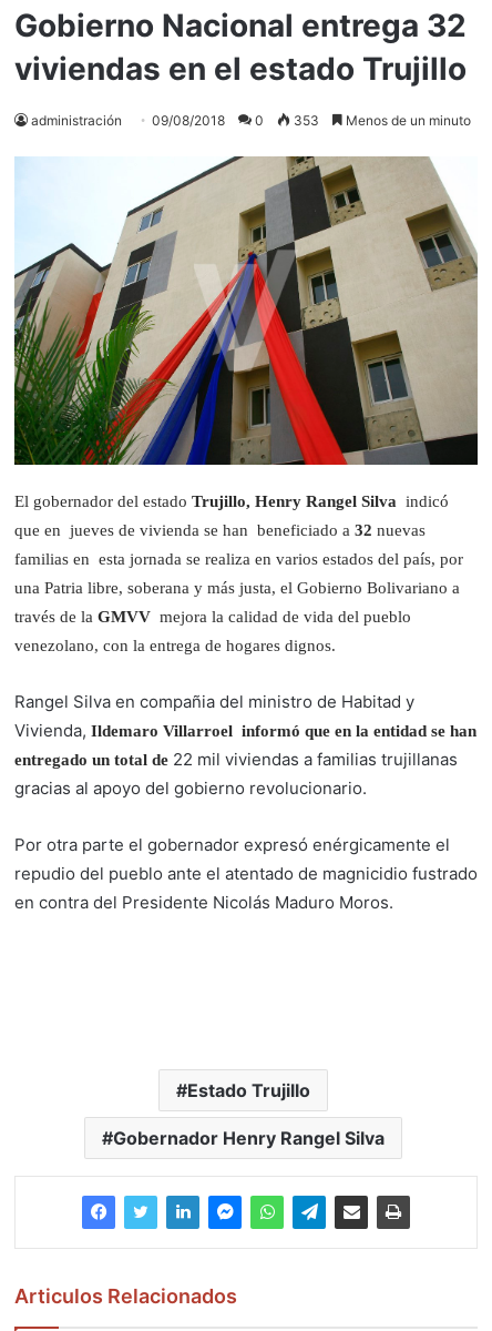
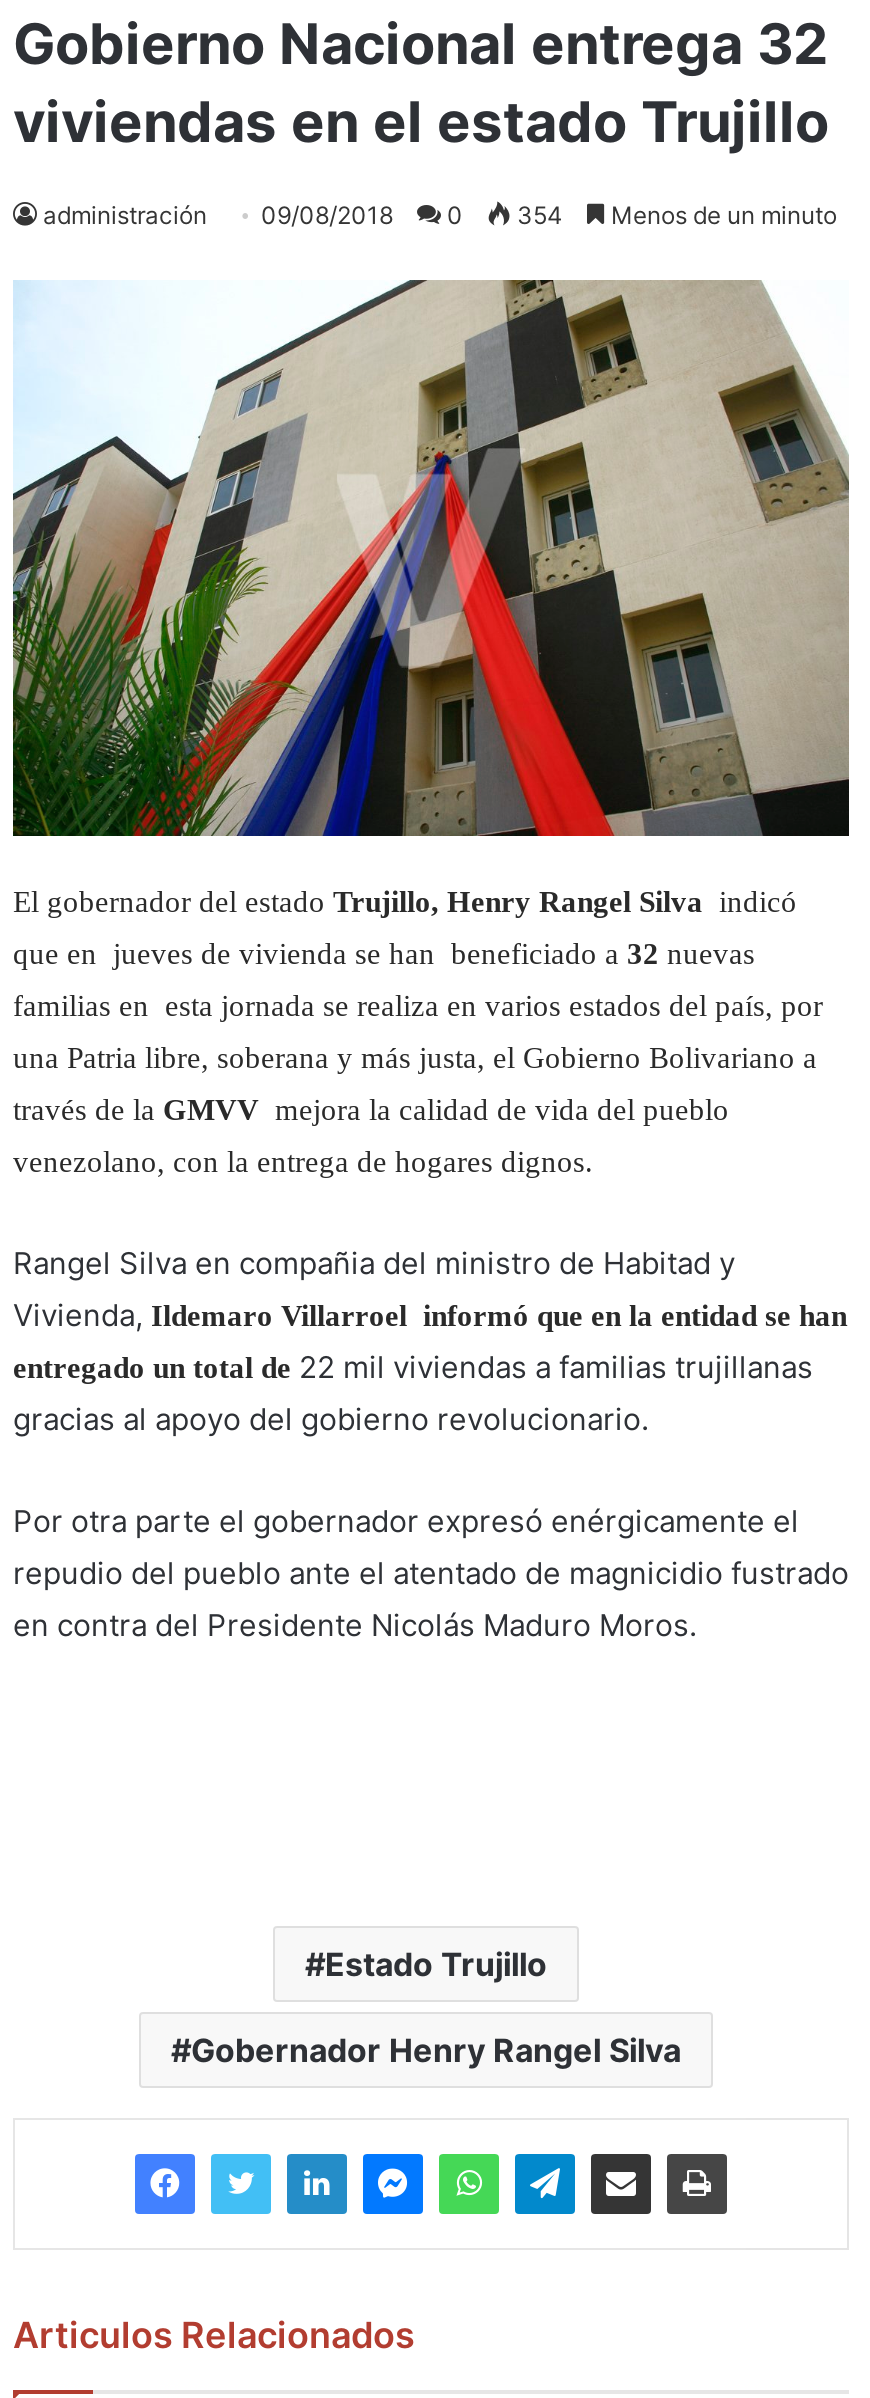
[31,112,471,128] administración 09/08/2018 0 353 Menos de un minuto -> [43,199,837,229] administración 09/08/2018 0 354 Menos de un minuto

